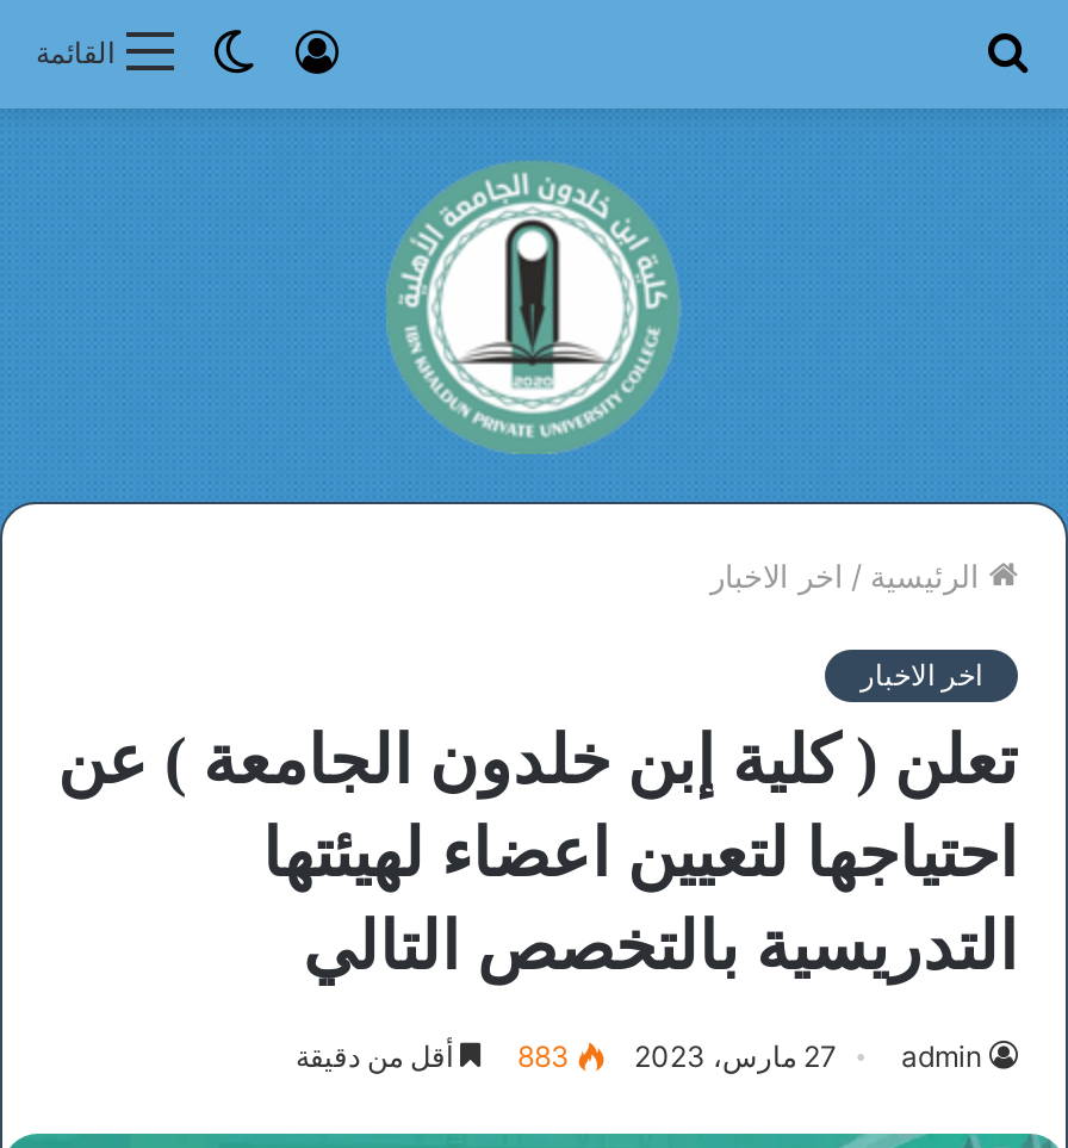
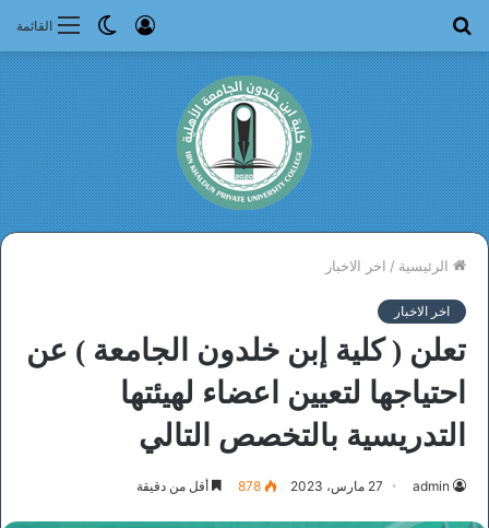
[517,1038,570,1074] 883 -> [238,478,261,494] 878

